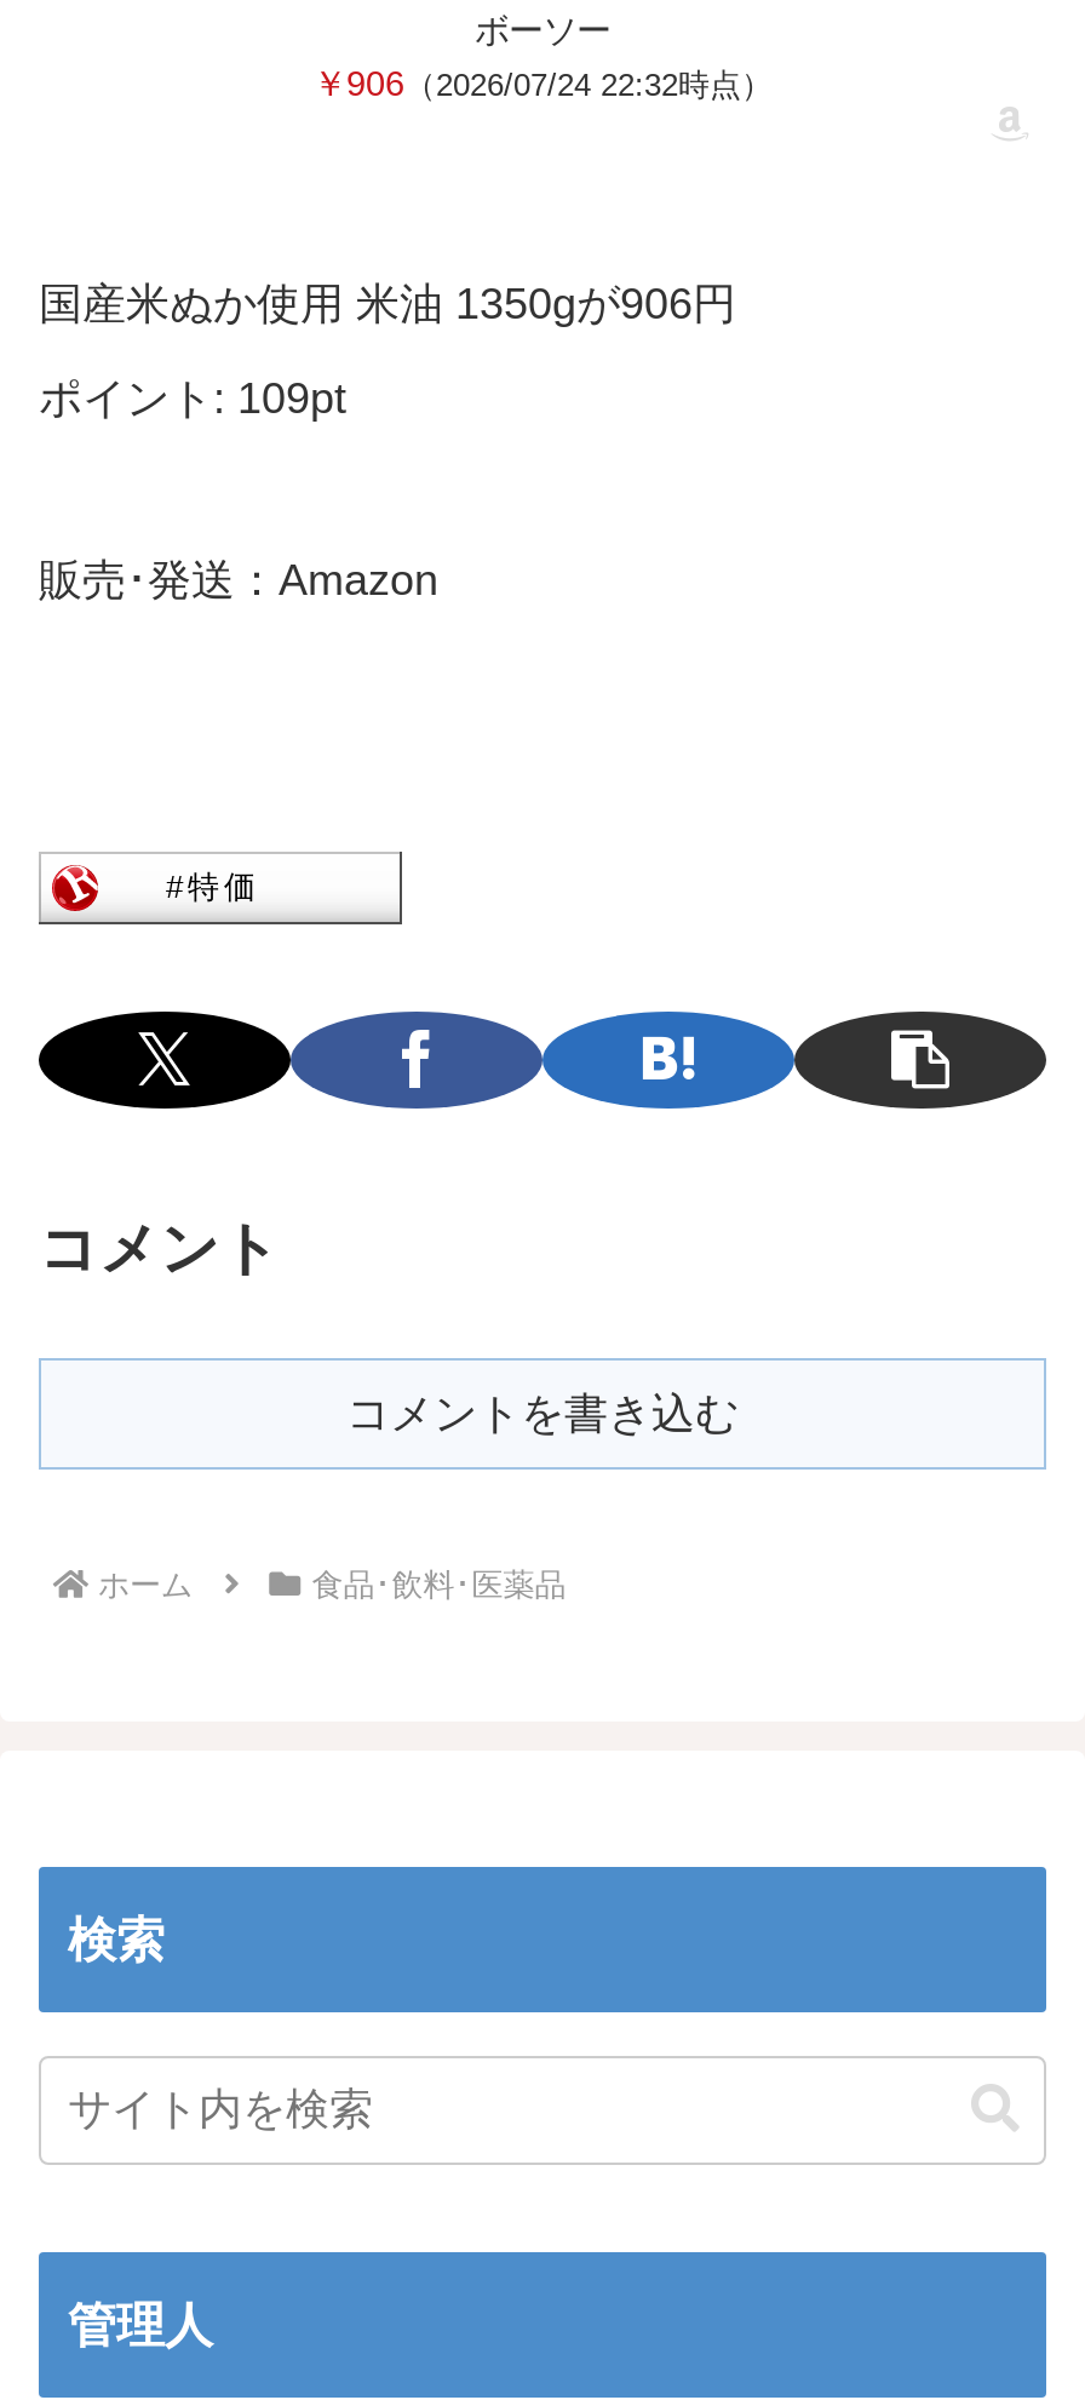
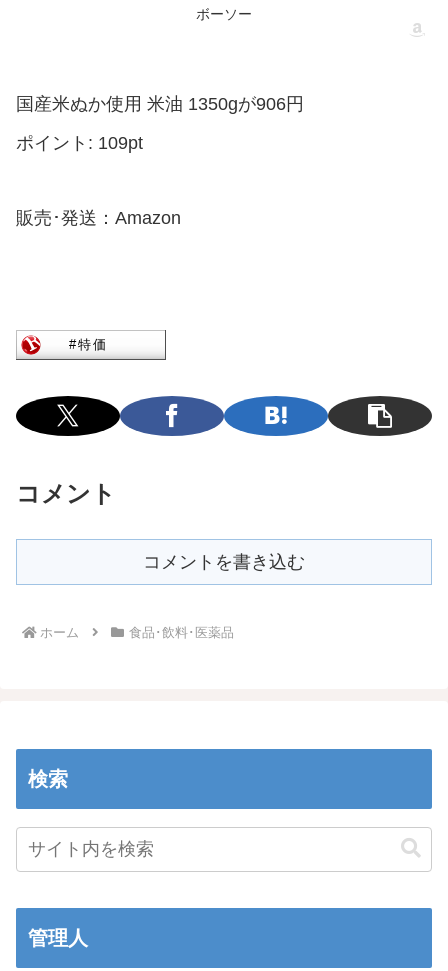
[312,63,773,102] ￥906（2026/07/24 22:32時点） -> none

